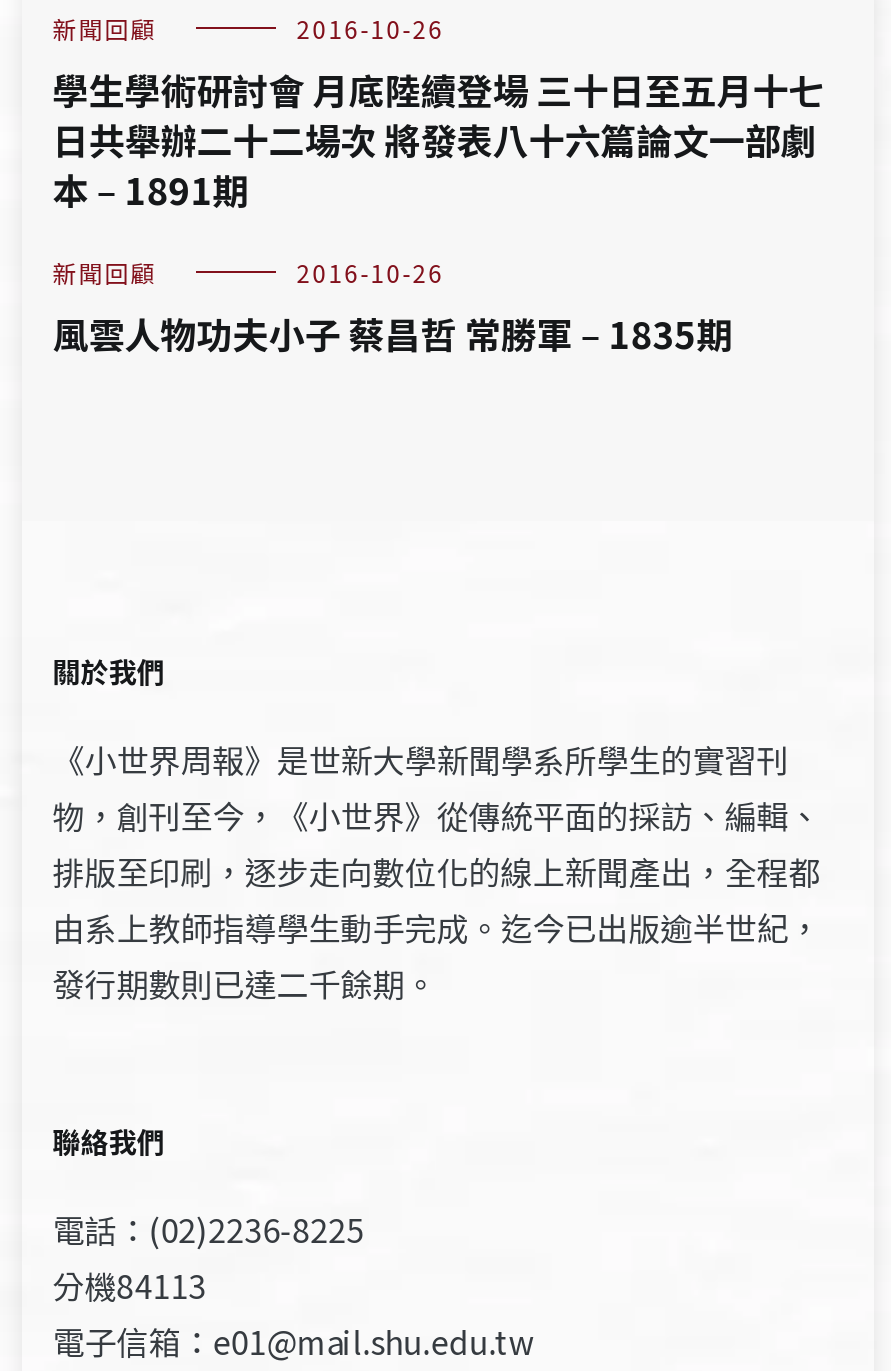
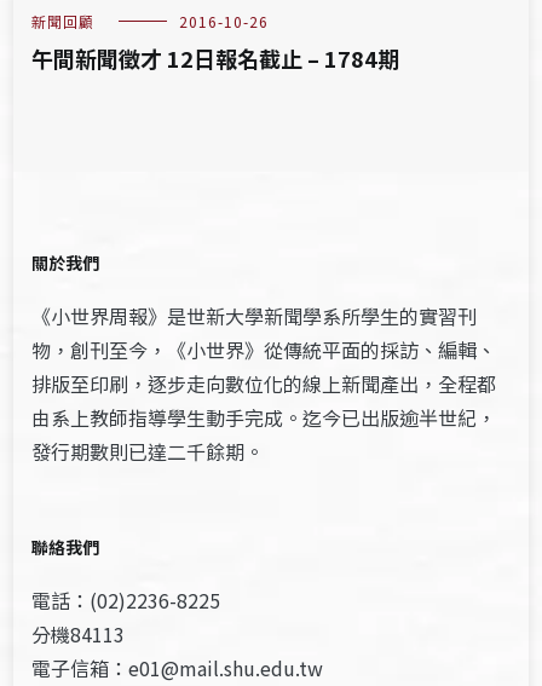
[52,63,824,359] 學生學術研討會 月底陸續登場 三十日至五月十七 | 日共舉辦二十二場次 將發表八十六篇論文一部劇 | 本 – 1891期 | 新聞回顧 | 2016-10-26 | 風雲人物功夫小子 蔡昌哲 常勝軍 – 1835期 -> [32,42,399,74] 午間新聞徵才 12日報名截止 – 1784期

